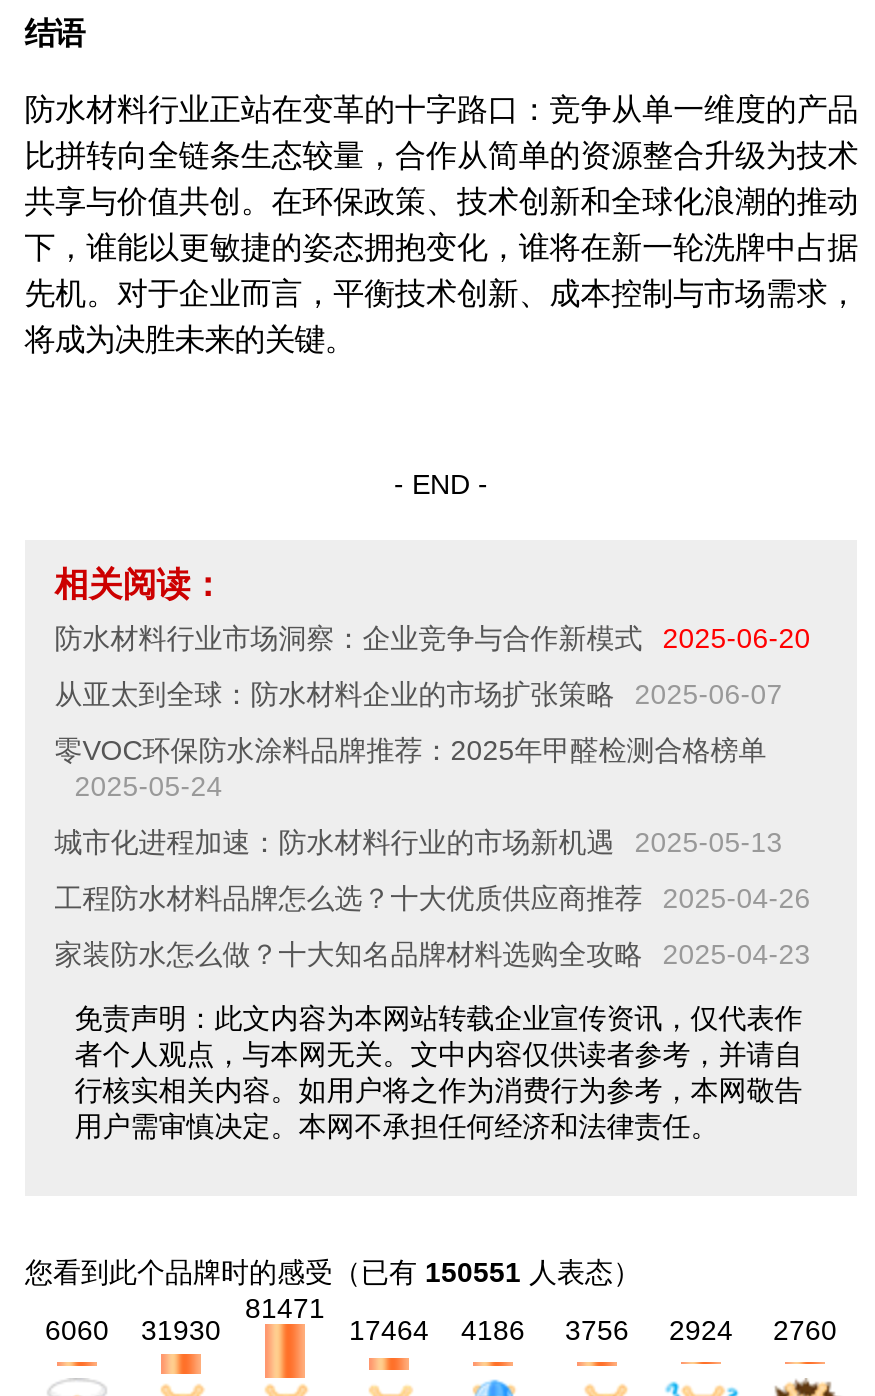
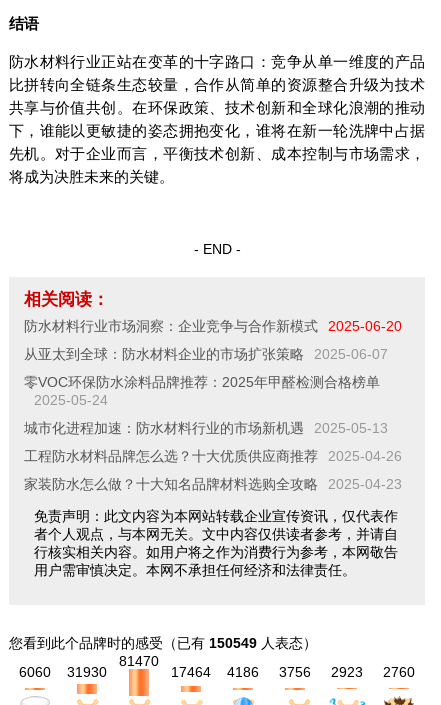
[25,1255,641,1287] 您看到此个品牌时的感受（已有150551人表态） -> [9,635,317,651] 您看到此个品牌时的感受（已有150549人表态）
[245,1291,325,1323] 81471 -> [119,653,159,669] 81470
[349,1313,837,1345] 17464 4186 3756 2924 2760 -> [171,664,415,680] 17464 4186 3756 2923 2760

